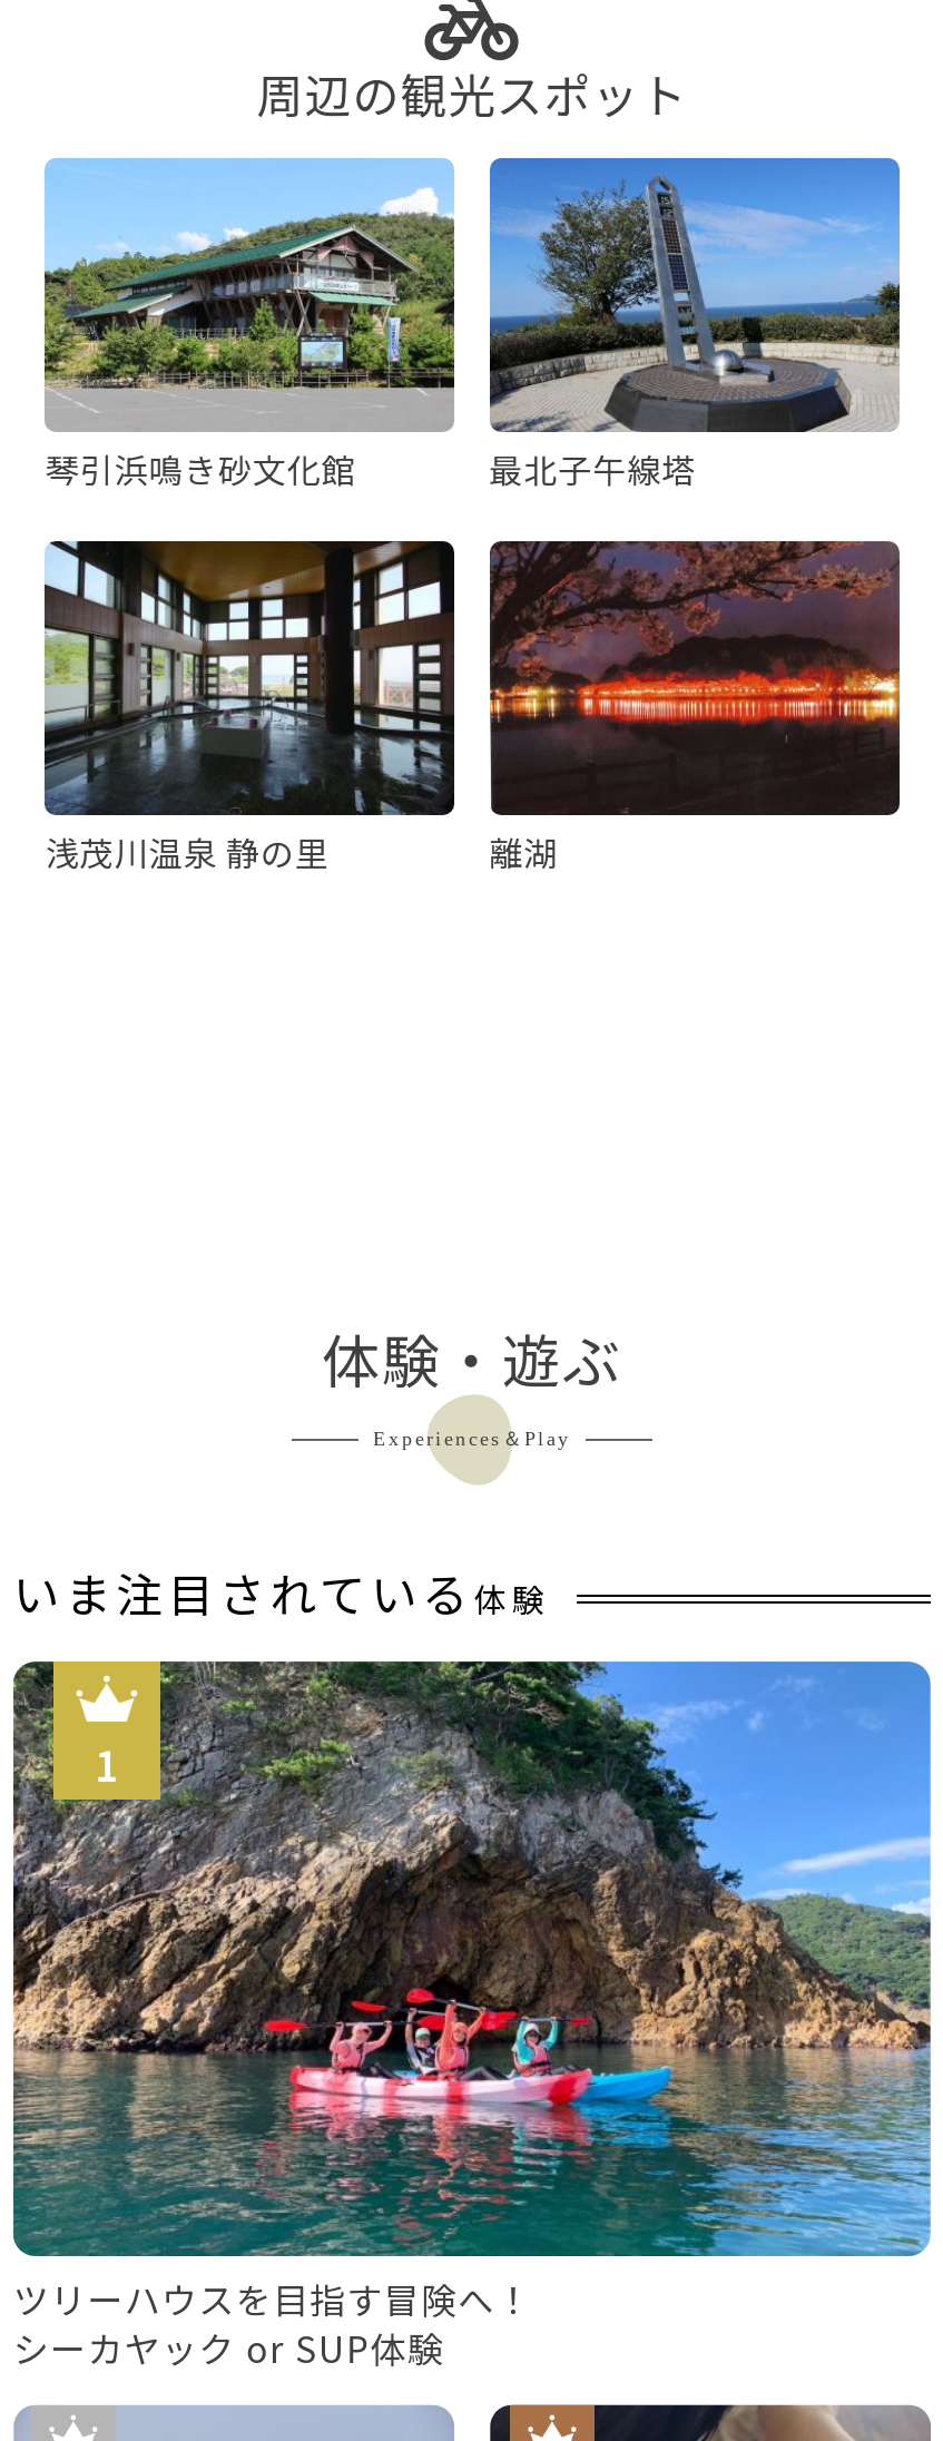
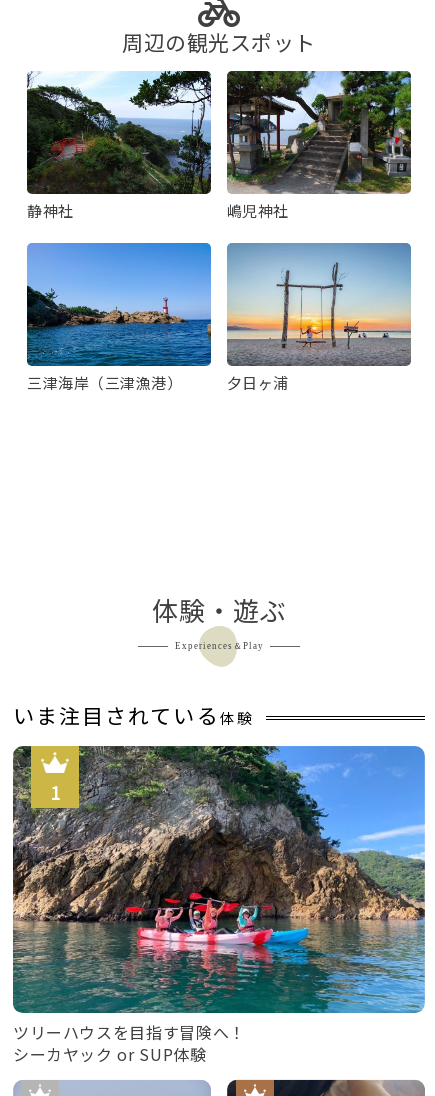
[42,156,696,492] [image] | 琴引浜鳴き砂文化館 | 最北子午線塔 -> [26,70,289,221] [image] | 静神社 | 嶋児神社
[488,156,902,432] [image] -> [226,70,412,194] [image]
[42,539,558,874] [image] | 浅茂川温泉 静の里 | 離湖 -> [26,242,289,393] [image] | 三津海岸（三津漁港） | 夕日ヶ浦
[488,539,902,817] [image] -> [226,242,412,366] [image]

